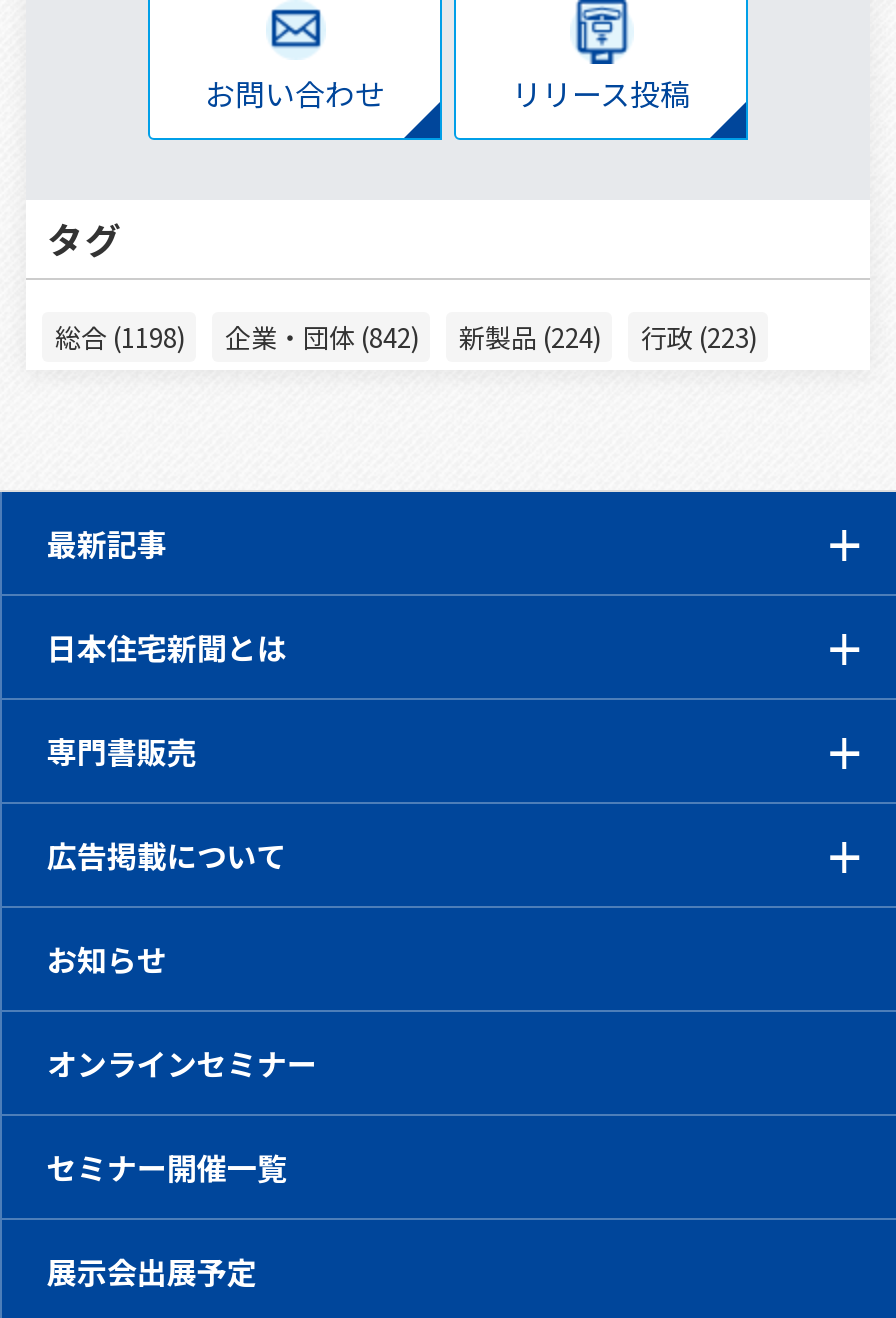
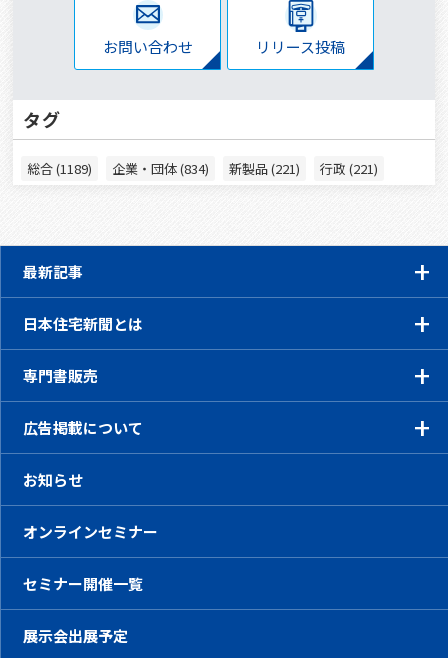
[55,317,185,355] 総合 (1198) -> [27,159,92,178] 総合 (1189)
[225,317,419,355] 企業・団体 (842) -> [112,159,209,178] 企業・団体 (834)
[459,317,601,355] 新製品 (224) -> [229,159,300,178] 新製品 (221)
[641,317,757,355] 行政 (223) -> [320,159,378,178] 行政 (221)

